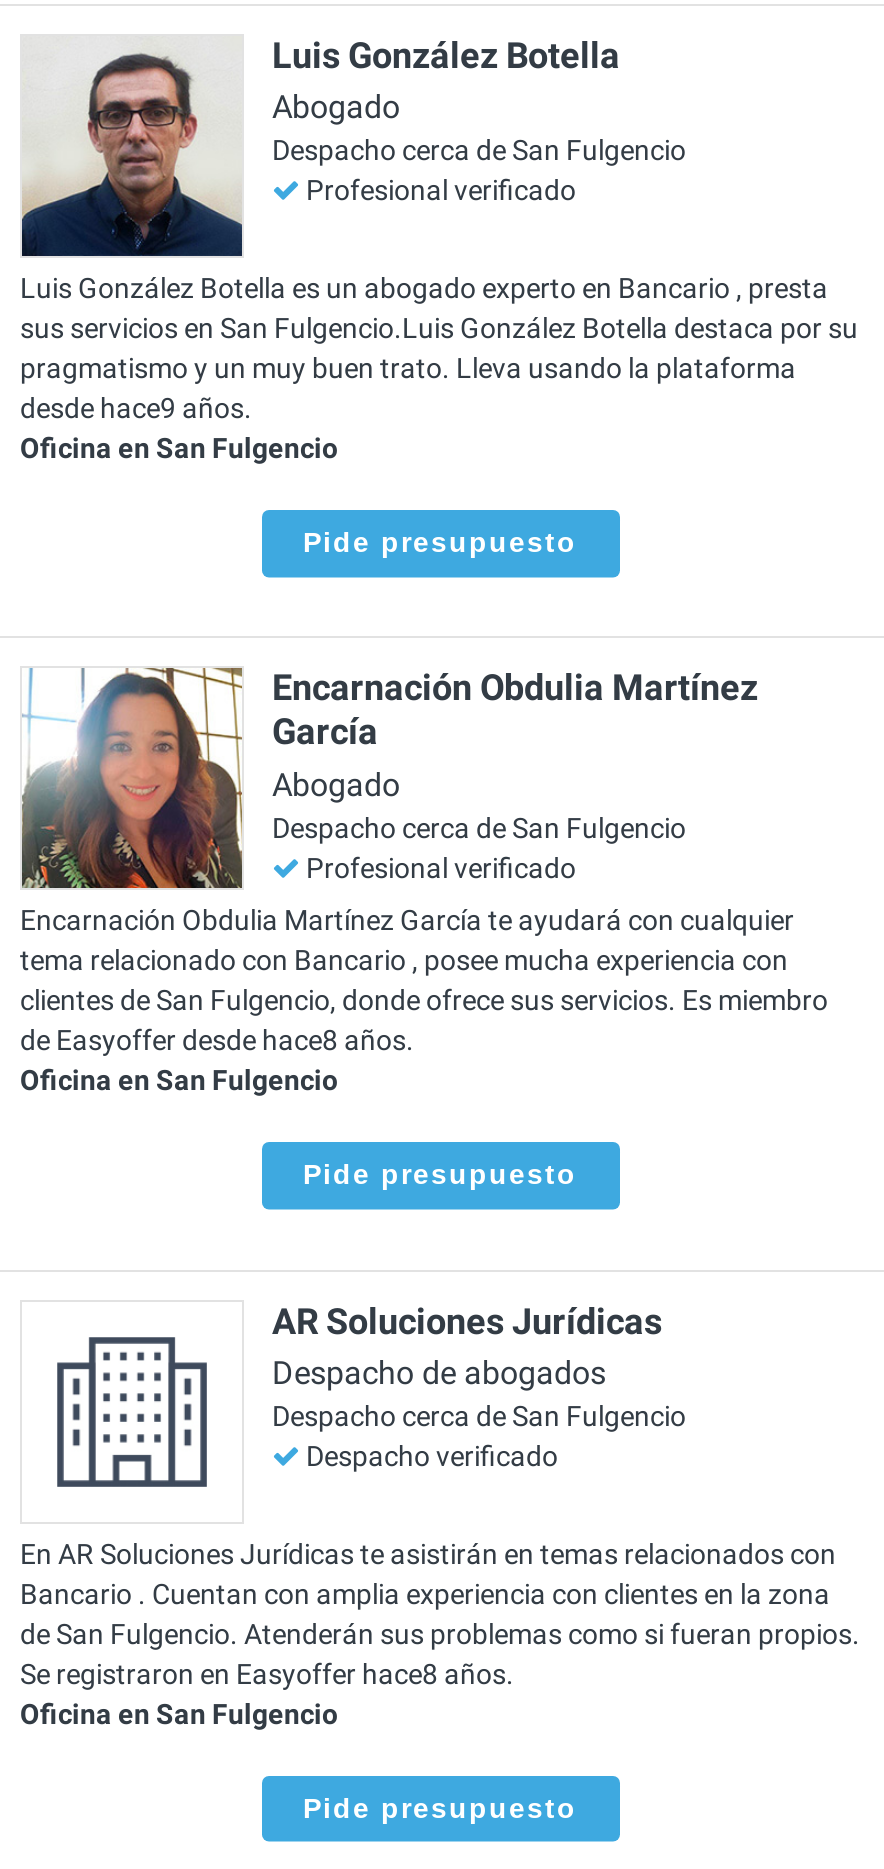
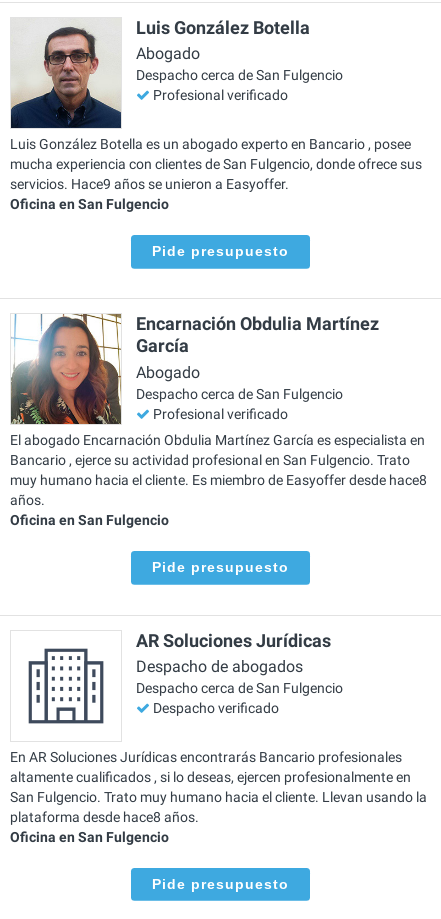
[20,272,858,424] Luis González Botella es un abogado experto en Bancario , presta | sus servicios en San Fulgencio.Luis González Botella destaca por su | pragmatismo y un muy buen trato. Lleva usando la plataforma | desde hace9 años. -> [10,136,422,192] Luis González Botella es un abogado experto en Bancario , posee | mucha experiencia con clientes de San Fulgencio, donde ofrece sus | servicios. Hace9 años se unieron a Easyoffer.
[20,904,828,1056] Encarnación Obdulia Martínez García te ayudará con cualquier | tema relacionado con Bancario , posee mucha experiencia con | clientes de San Fulgencio, donde ofrece sus servicios. Es miembro | de Easyoffer desde hace8 años. -> [10,432,427,508] El abogado Encarnación Obdulia Martínez García es especialista en | Bancario , ejerce su actividad profesional en San Fulgencio. Trato | muy humano hacia el cliente. Es miembro de Easyoffer desde hace8 | años.
[20,1537,860,1689] En AR Soluciones Jurídicas te asistirán en temas relacionados con | Bancario . Cuentan con amplia experiencia con clientes en la zona | de San Fulgencio. Atenderán sus problemas como si fueran propios. | Se registraron en Easyoffer hace8 años. -> [10,749,427,825] En AR Soluciones Jurídicas encontrarás Bancario profesionales | altamente cualificados , si lo deseas, ejercen profesionalmente en | San Fulgencio. Trato muy humano hacia el cliente. Llevan usando la | plataforma desde hace8 años.

